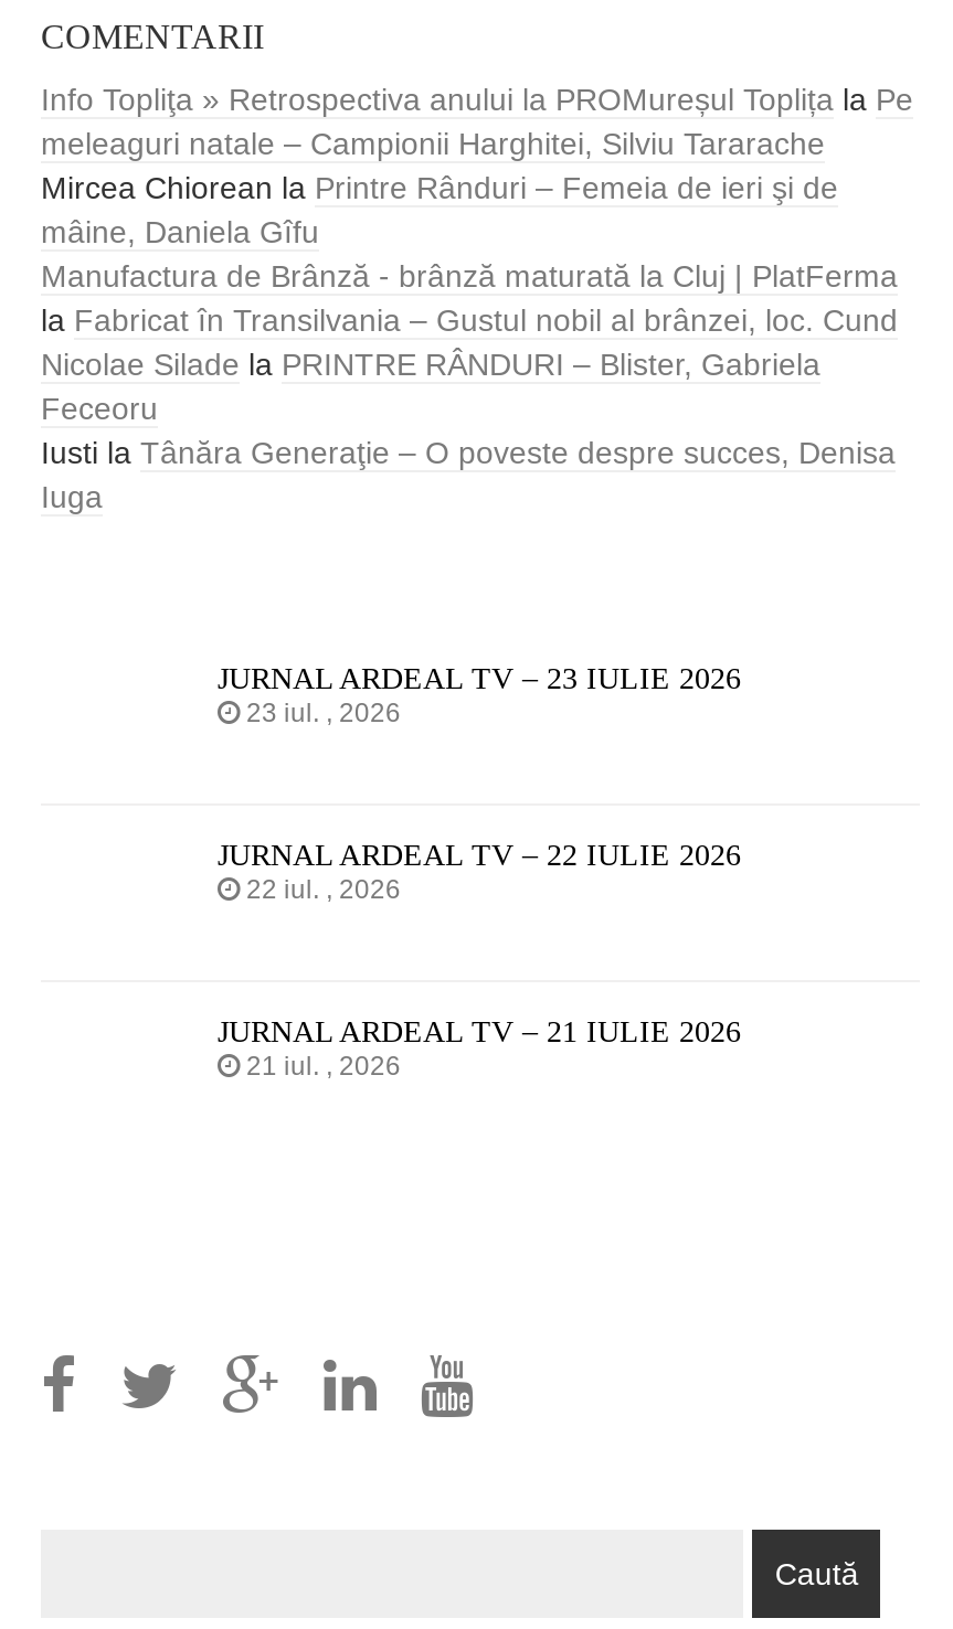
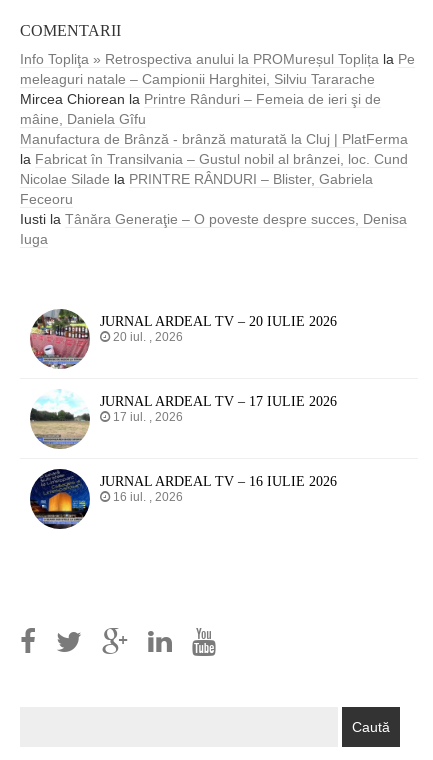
none -> [29,308,91,370] [image]
none -> [29,389,91,450] [image]
none -> [29,468,91,530] [image]
[218,661,741,694] JURNAL ARDEAL TV – 23 IULIE 2026 -> [100,313,337,328] JURNAL ARDEAL TV – 20 IULIE 2026
[240,696,414,727] 23 iul. , 2026 -> [110,329,189,343] 20 iul. , 2026
[218,838,741,871] JURNAL ARDEAL TV – 22 IULIE 2026 -> [100,393,337,408] JURNAL ARDEAL TV – 17 IULIE 2026
[240,873,414,904] 22 iul. , 2026 -> [110,409,189,423] 17 iul. , 2026
[218,1014,741,1047] JURNAL ARDEAL TV – 21 IULIE 2026 -> [100,473,337,488] JURNAL ARDEAL TV – 16 IULIE 2026
[240,1050,414,1080] 21 iul. , 2026 -> [110,489,189,503] 16 iul. , 2026

